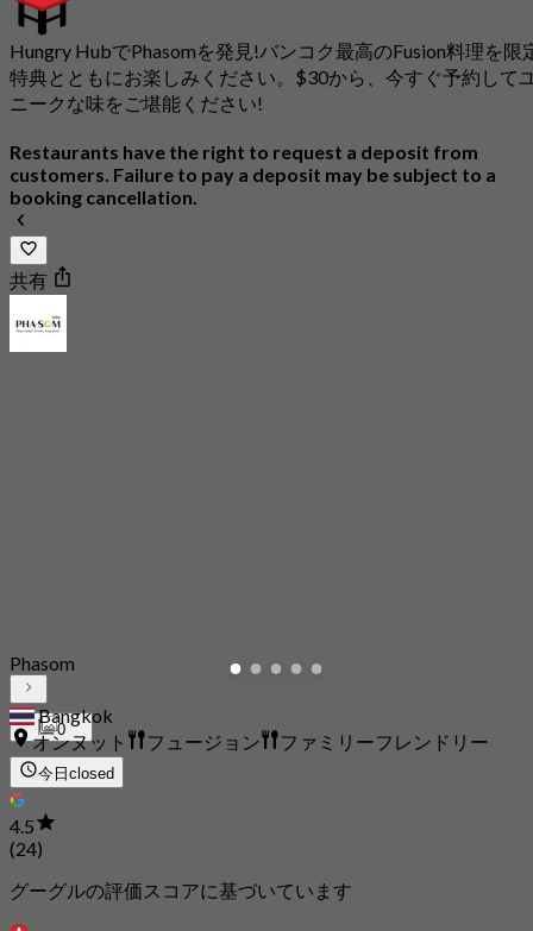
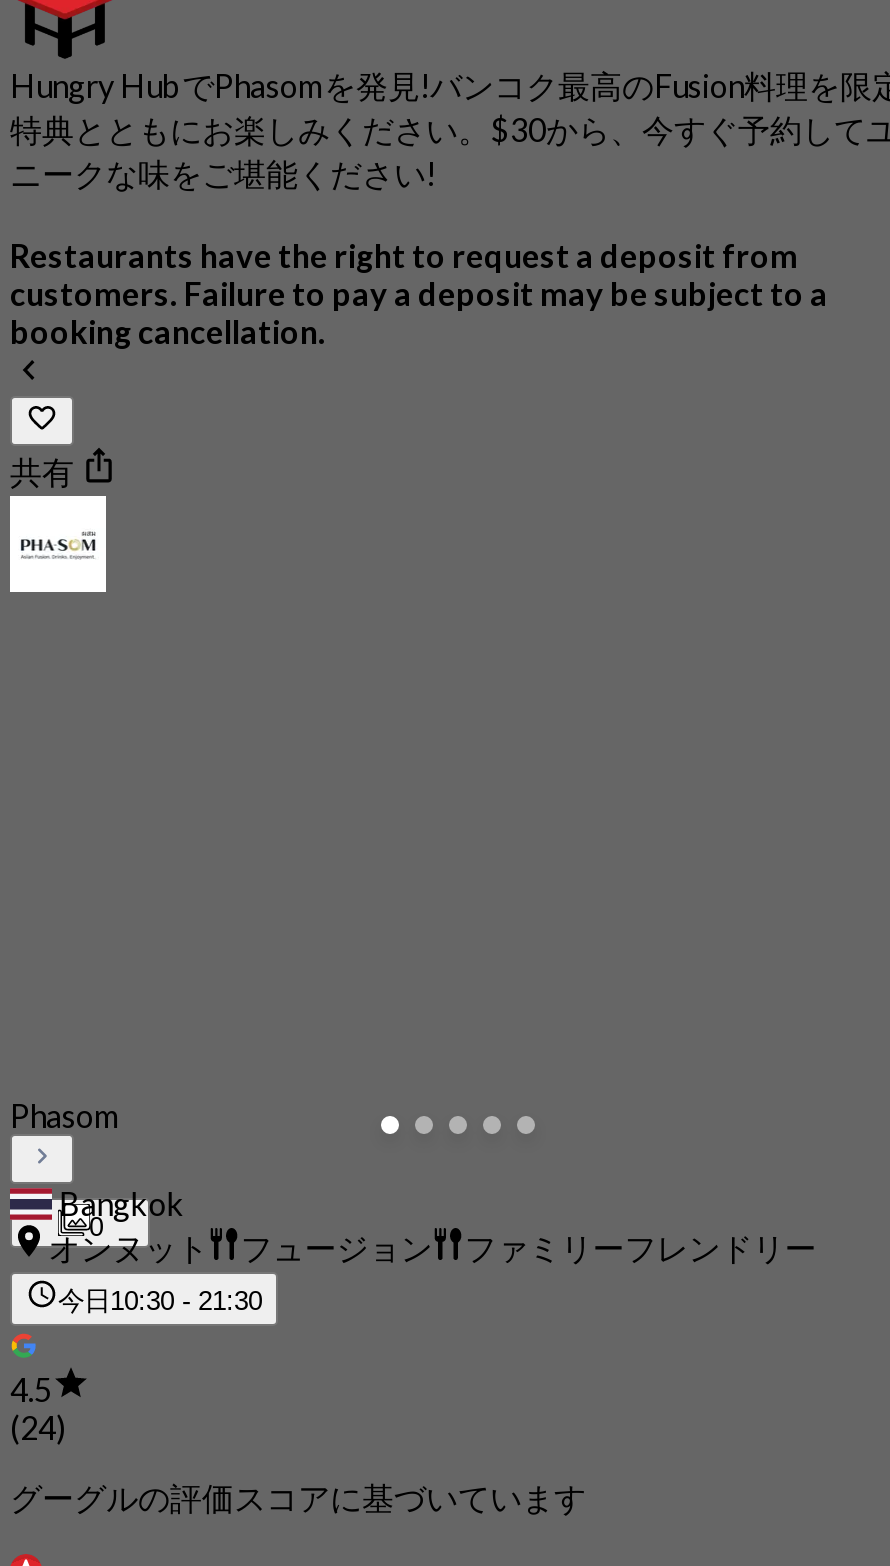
[38,764,114,782] 今日closed -> [58,1286,262,1316] 今日10:30 - 21:30

